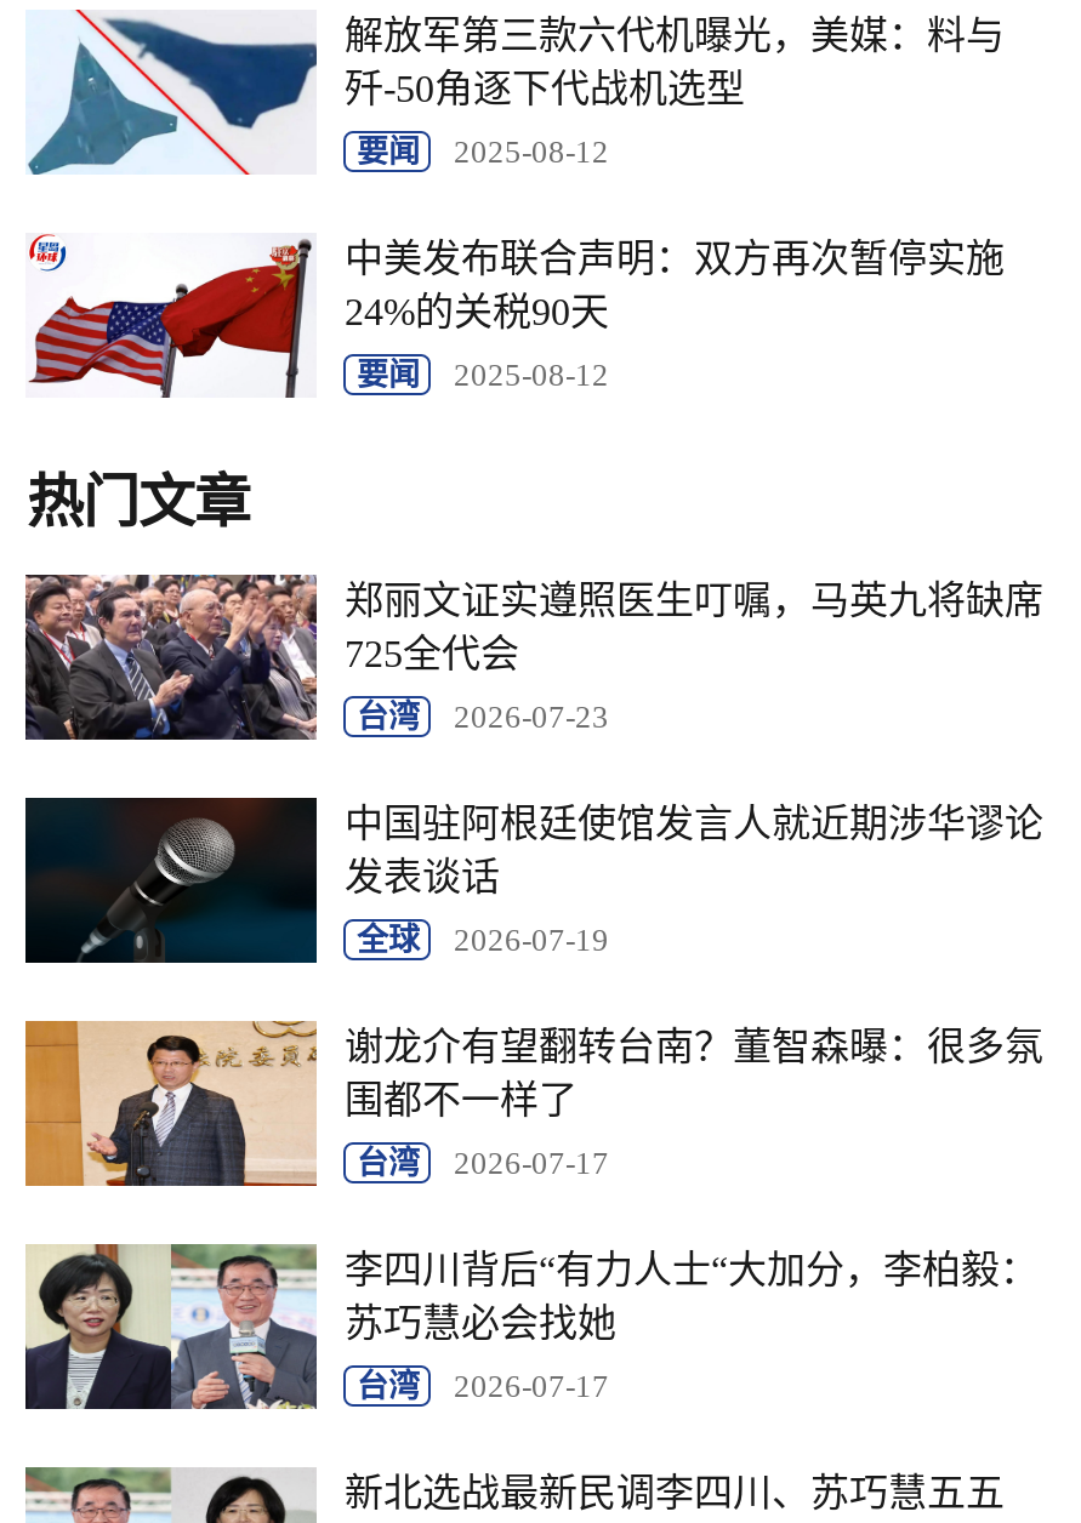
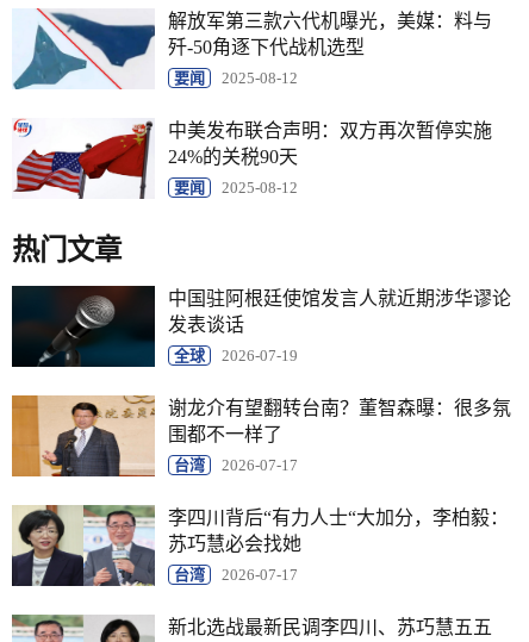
[23,572,1043,742] [image] | 郑丽文证实遵照医生叮嘱，马英九将缺席 | 725全代会 | 台湾 | 2026-07-23 -> none

